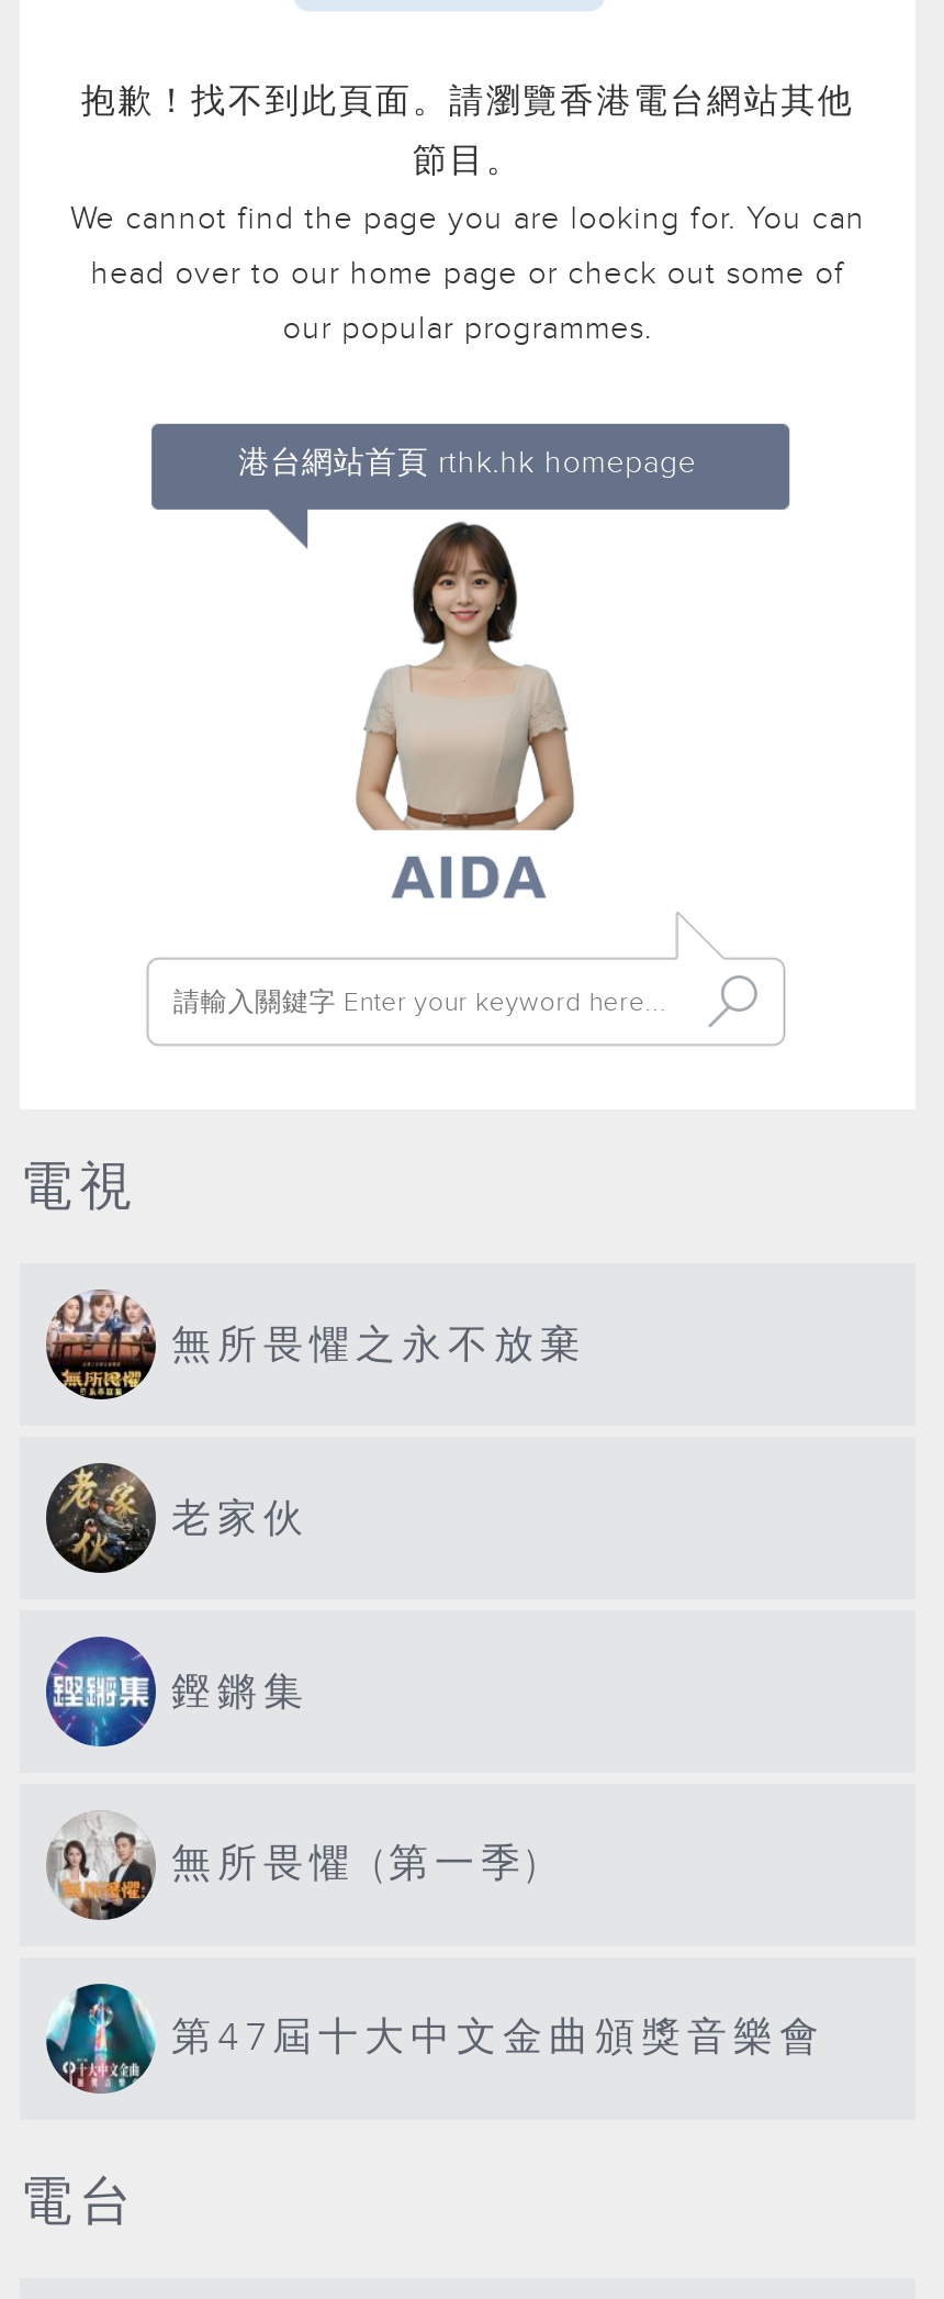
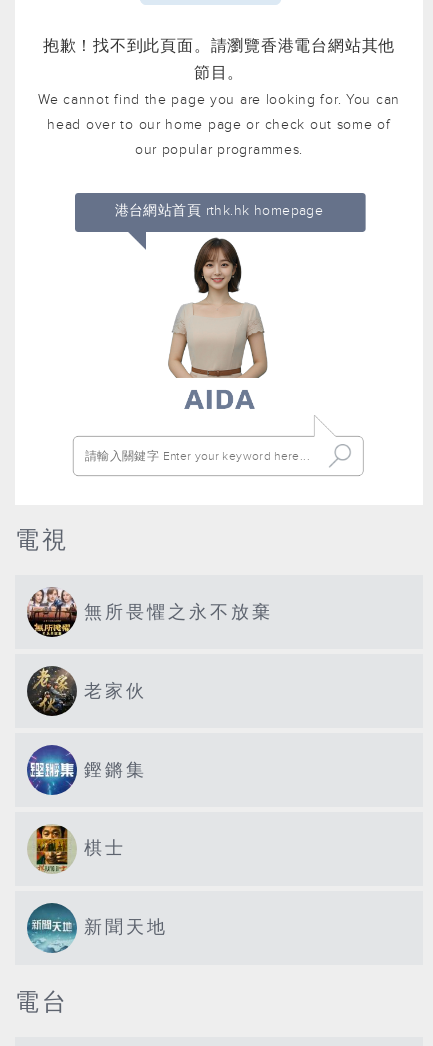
[48,1812,542,1920] [image] | 無所畏懼 (第一季) -> [29,824,126,873] [image] | 棋士
[46,1988,825,2094] [image] | 第47屆十大中文金曲頒獎音樂會 -> [26,904,168,953] [image] | 新聞天地

